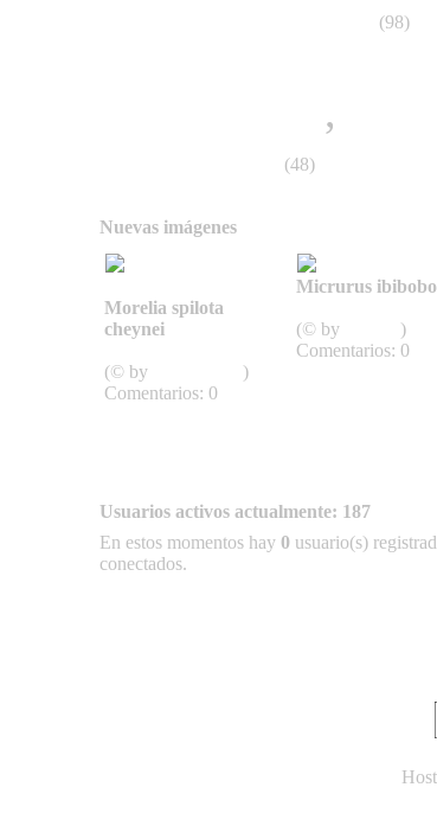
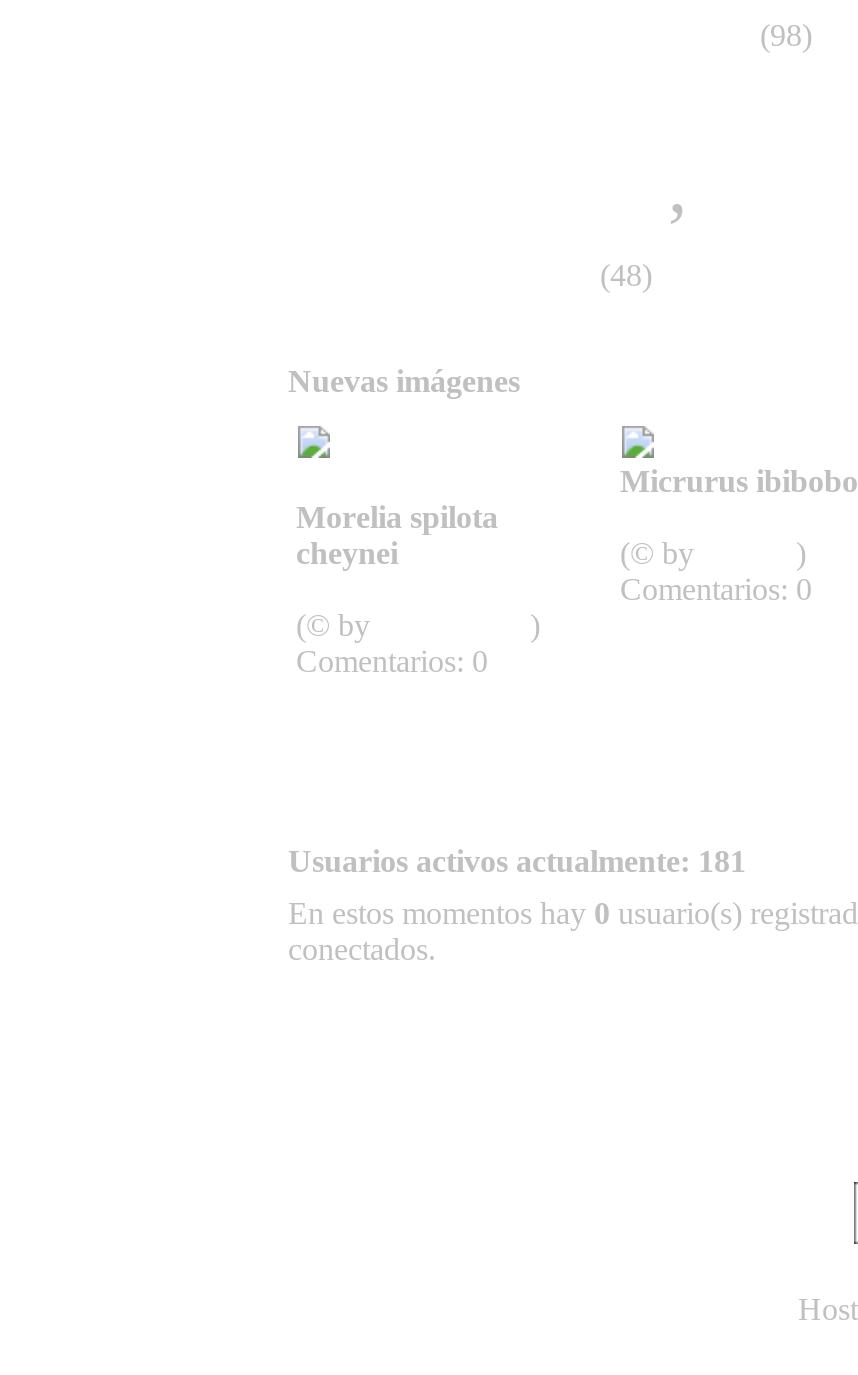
[99,501,371,521] Usuarios activos actualmente: 187 -> [288,844,746,878] Usuarios activos actualmente: 181

